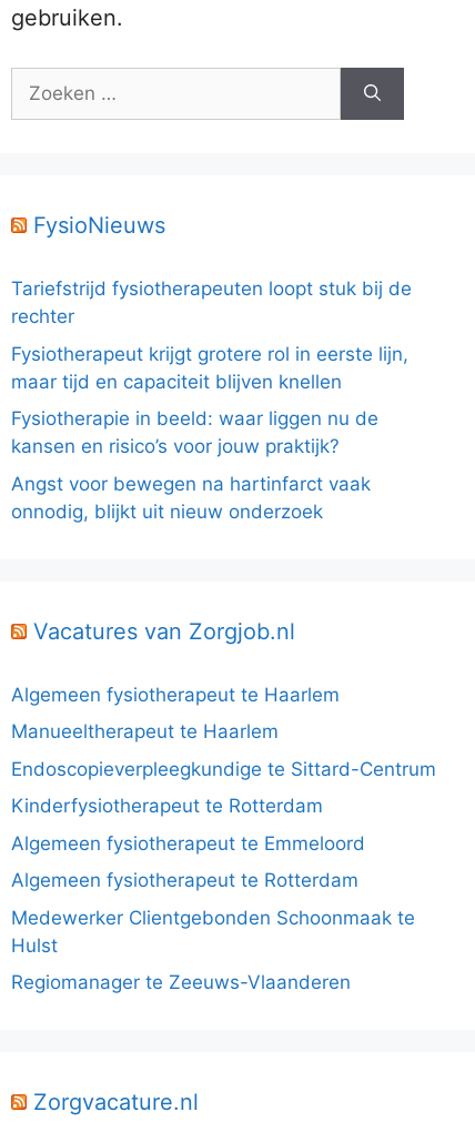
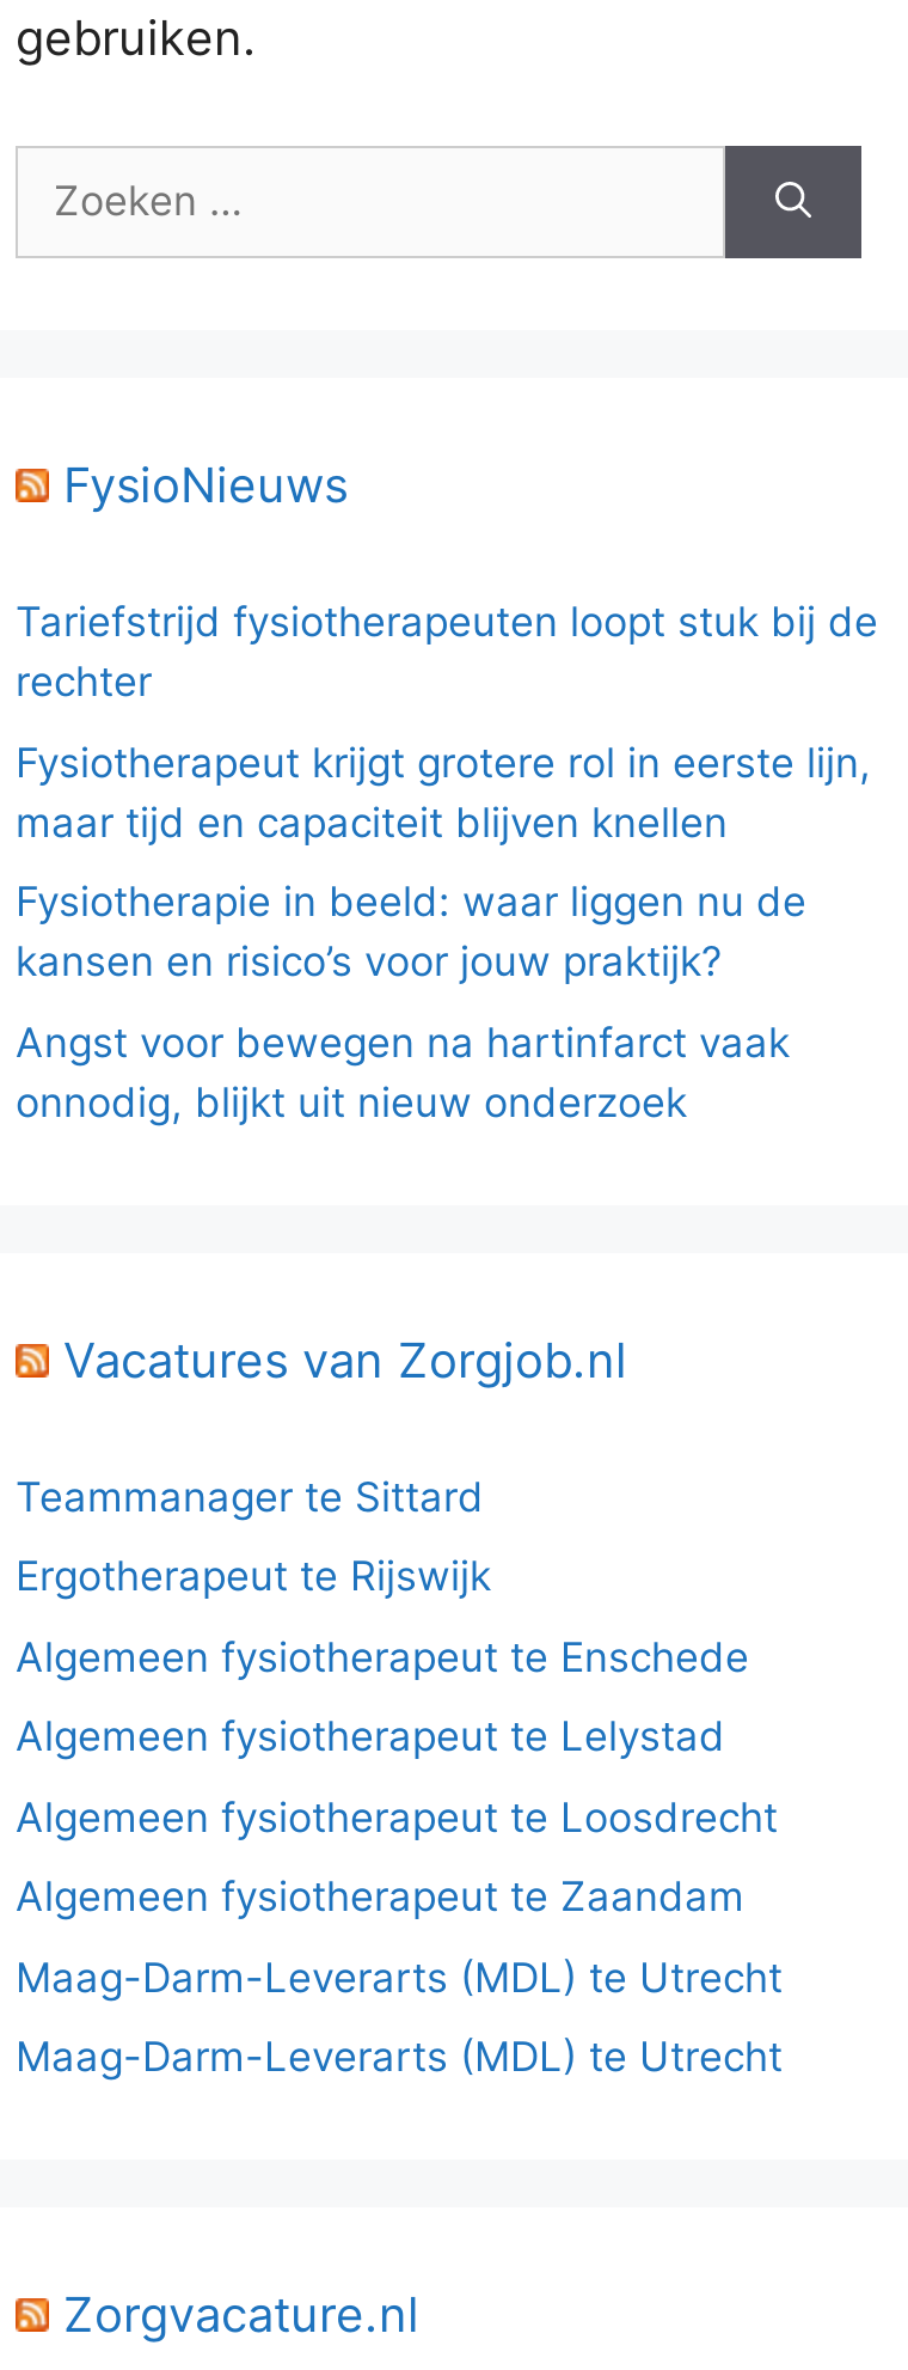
[11,683,340,705] Algemeen fysiotherapeut te Haarlem -> [16,1472,484,1520] Teammanager te Sittard
[11,720,279,742] Manueeltherapeut te Haarlem -> [16,1552,491,1600] Ergotherapeut te Rijswijk
[11,757,436,780] Endoscopieverpleegkundige te Sittard-Centrum -> [16,1632,749,1680] Algemeen fysiotherapeut te Enschede
[11,795,323,817] Kinderfysiotherapeut te Rotterdam -> [16,1712,725,1760] Algemeen fysiotherapeut te Lelystad
[11,832,365,854] Algemeen fysiotherapeut te Emmeloord -> [16,1792,778,1840] Algemeen fysiotherapeut te Loosdrecht
[11,869,358,891] Algemeen fysiotherapeut te Rotterdam -> [16,1873,744,1920] Algemeen fysiotherapeut te Zaandam
[11,906,415,956] Medewerker Clientgebonden Schoonmaak te | Hulst -> [16,1953,783,2001] Maag-Darm-Leverarts (MDL) te Utrecht
[11,971,351,993] Regiomanager te Zeeuws-Vlaanderen -> [16,2033,783,2081] Maag-Darm-Leverarts (MDL) te Utrecht

